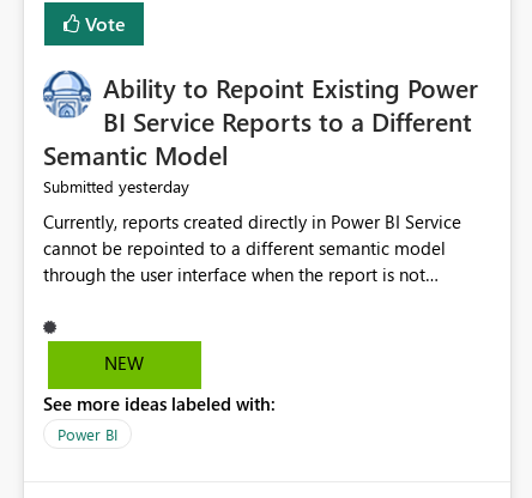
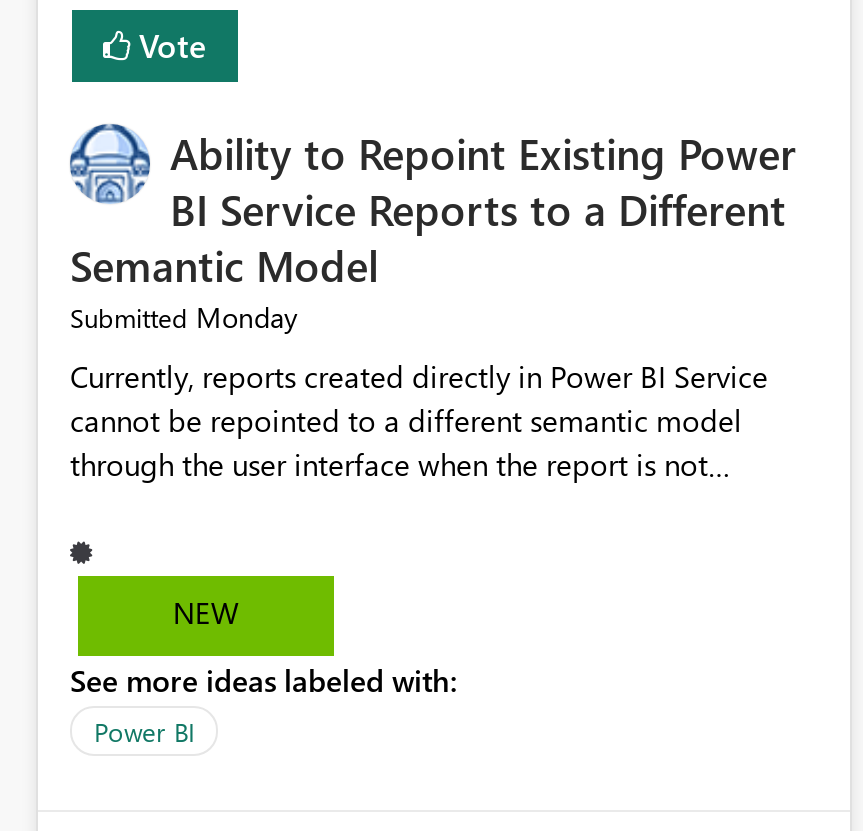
[43,175,189,198] Submitted yesterday -> [70,299,298,337] Submitted Monday

